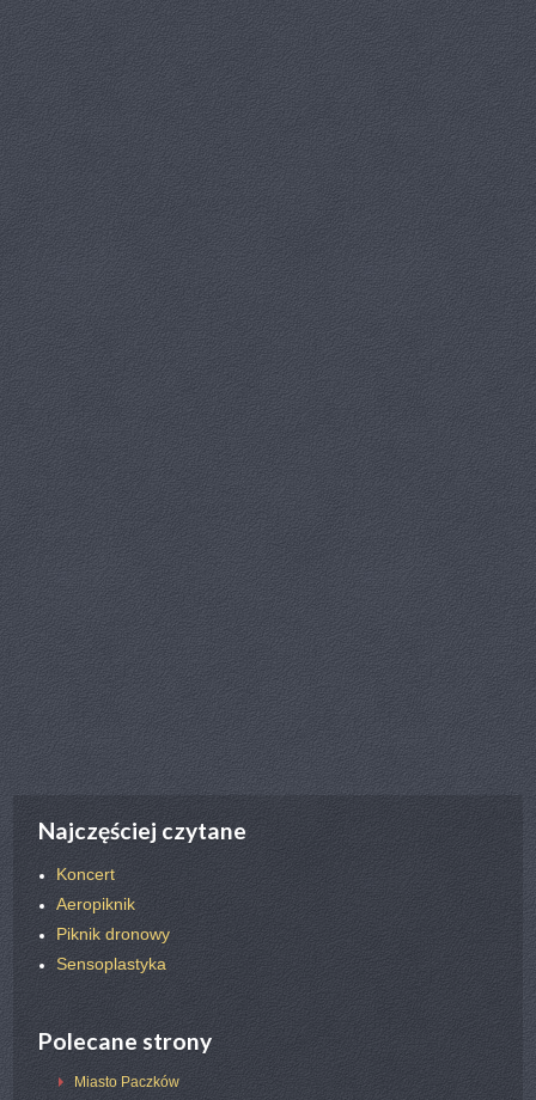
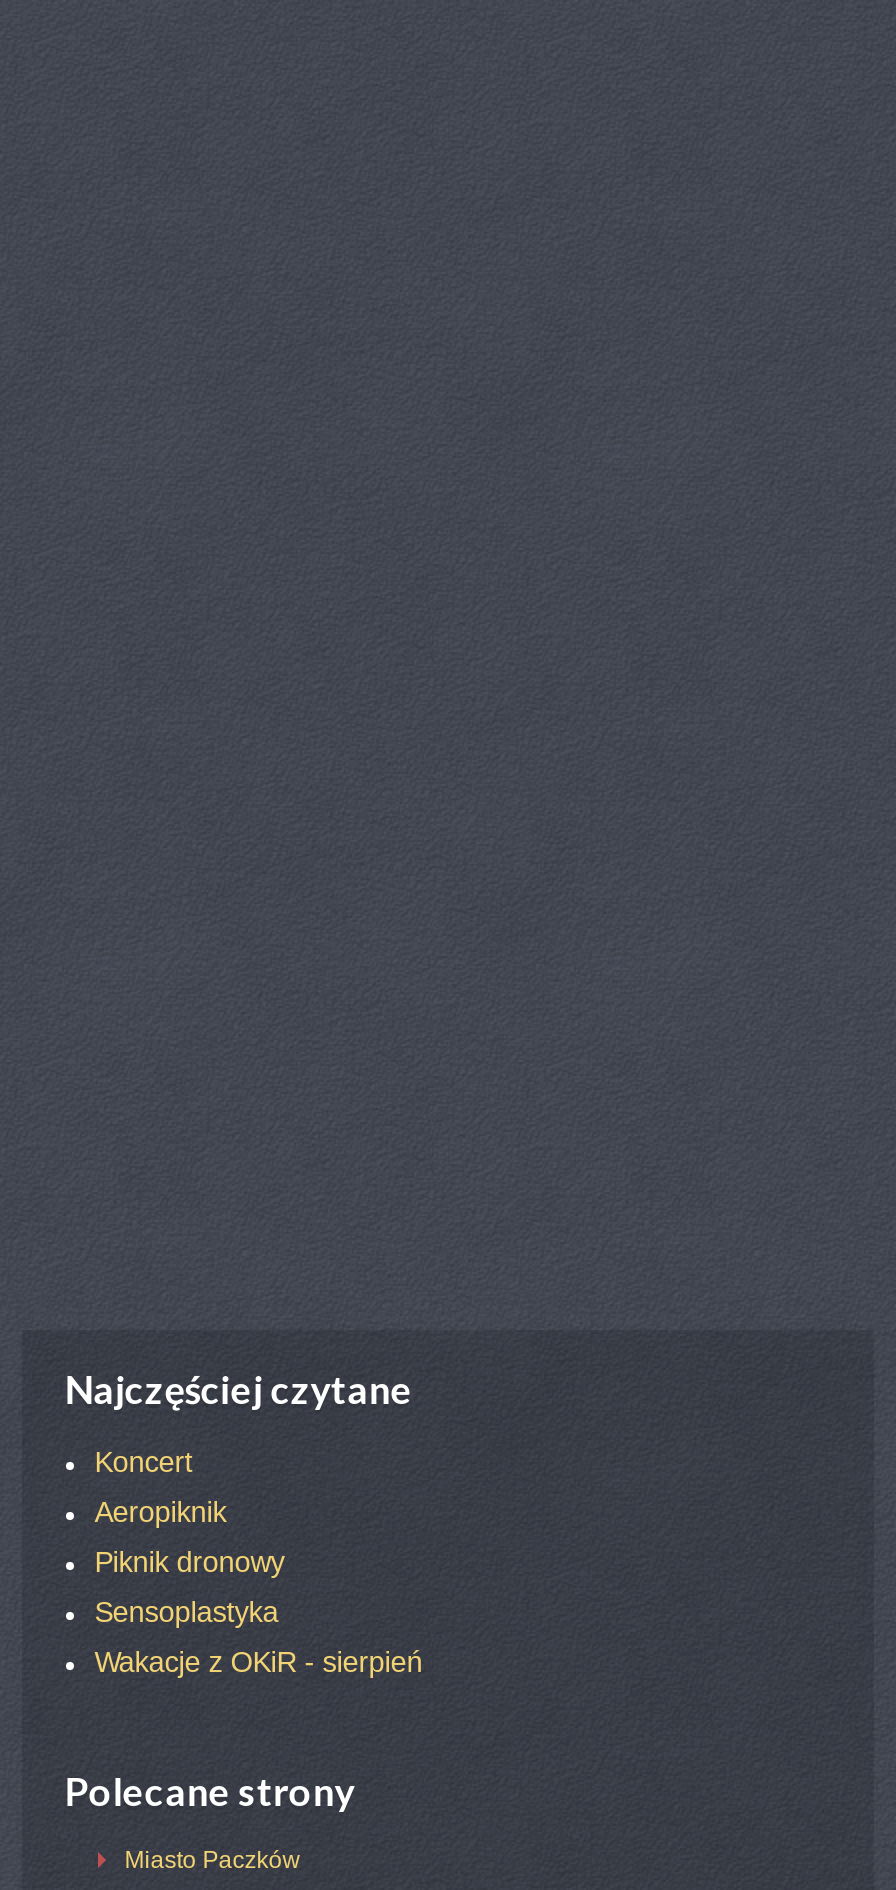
none -> [94,1645,422,1677] Wakacje z OKiR - sierpień

